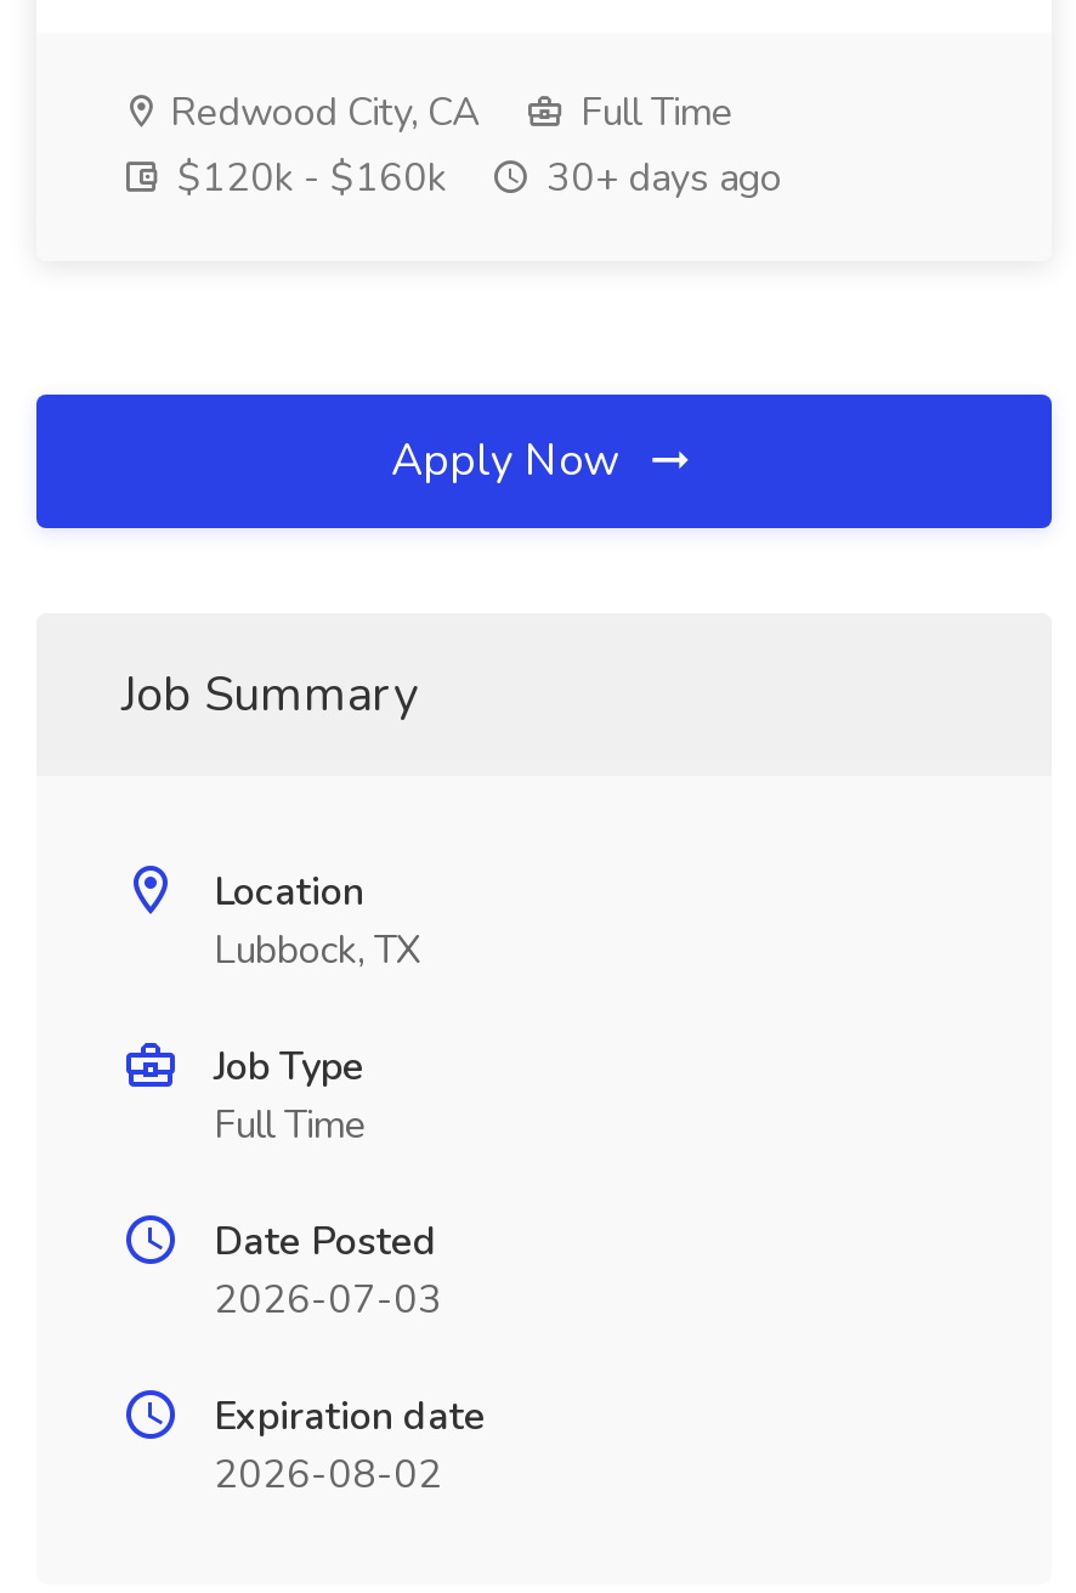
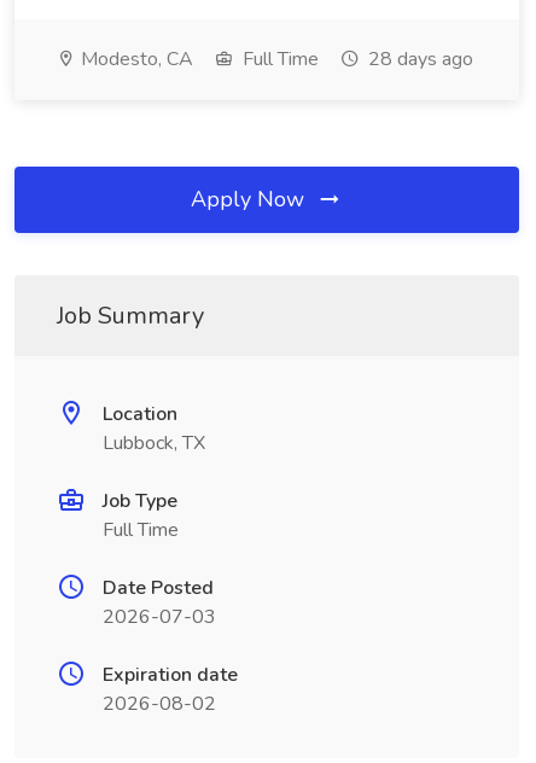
[160,86,481,140] Redwood City, CA -> [76,46,193,72] Modesto, CA
[168,152,782,205] $120k - $160k | 30+ days ago -> [363,46,473,72] 28 days ago

